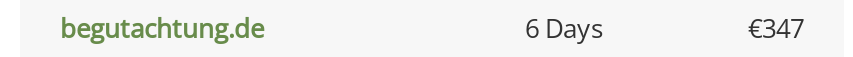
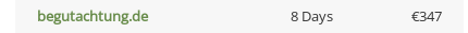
[525,10,603,46] 6 Days -> [290,6,332,26] 8 Days

